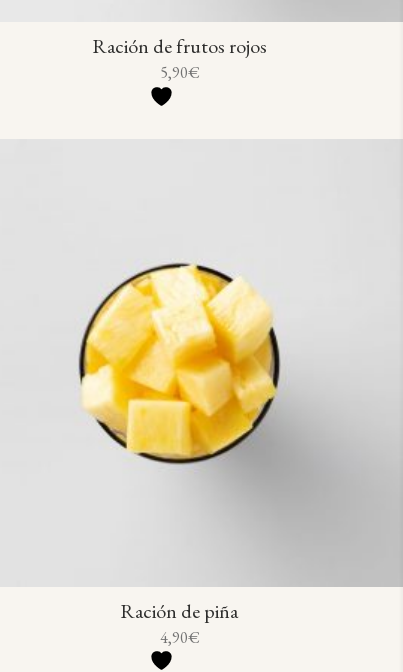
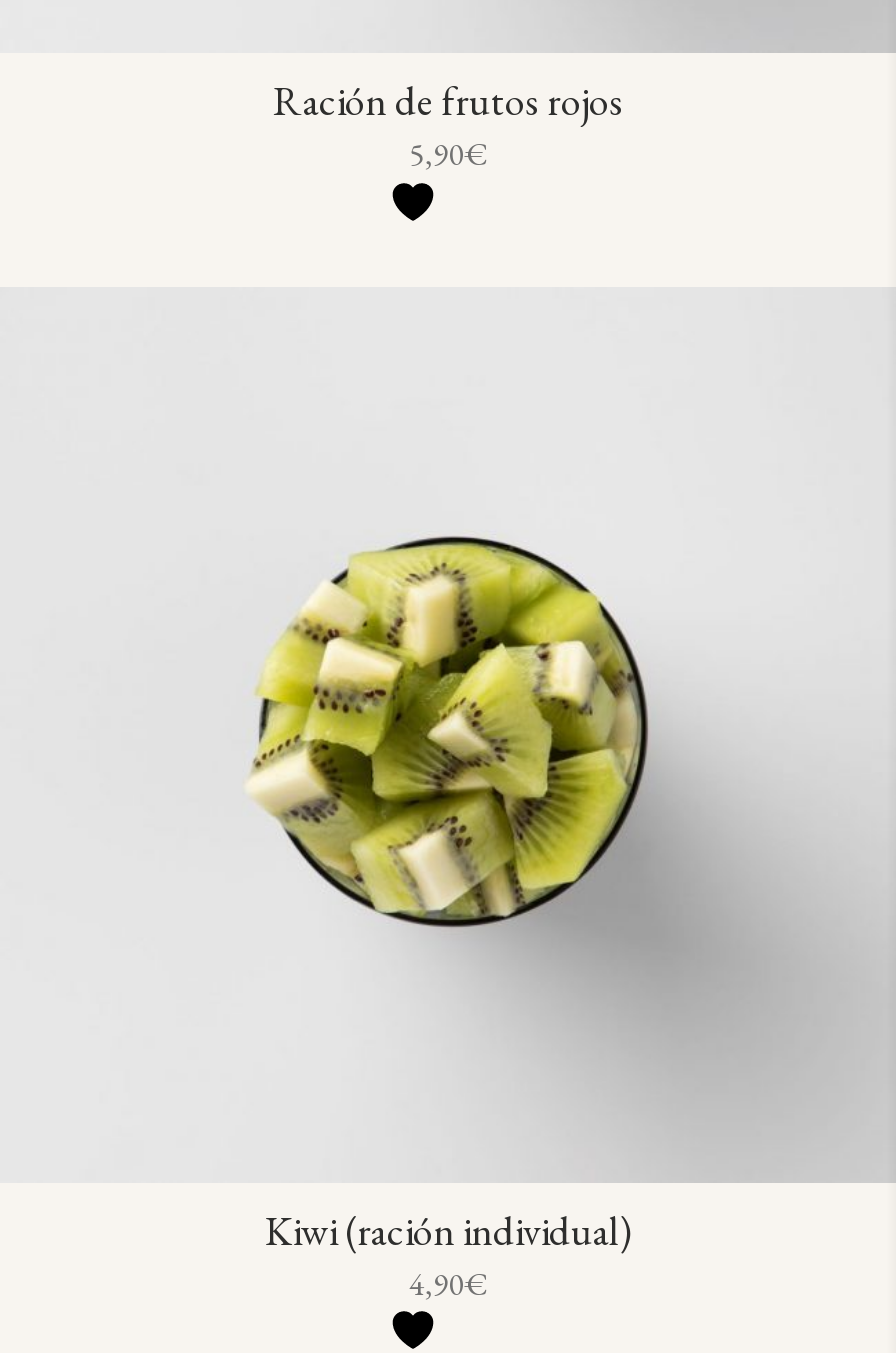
[78,264,280,465] [image] -> [248,535,648,937] [image]
[120,597,238,623] Ración de piña -> [265,1204,631,1256] Kiwi (ración individual)

